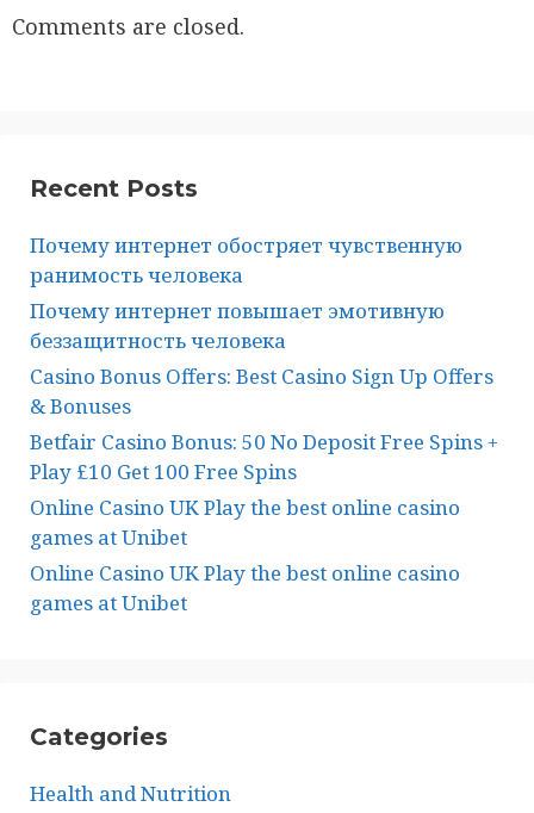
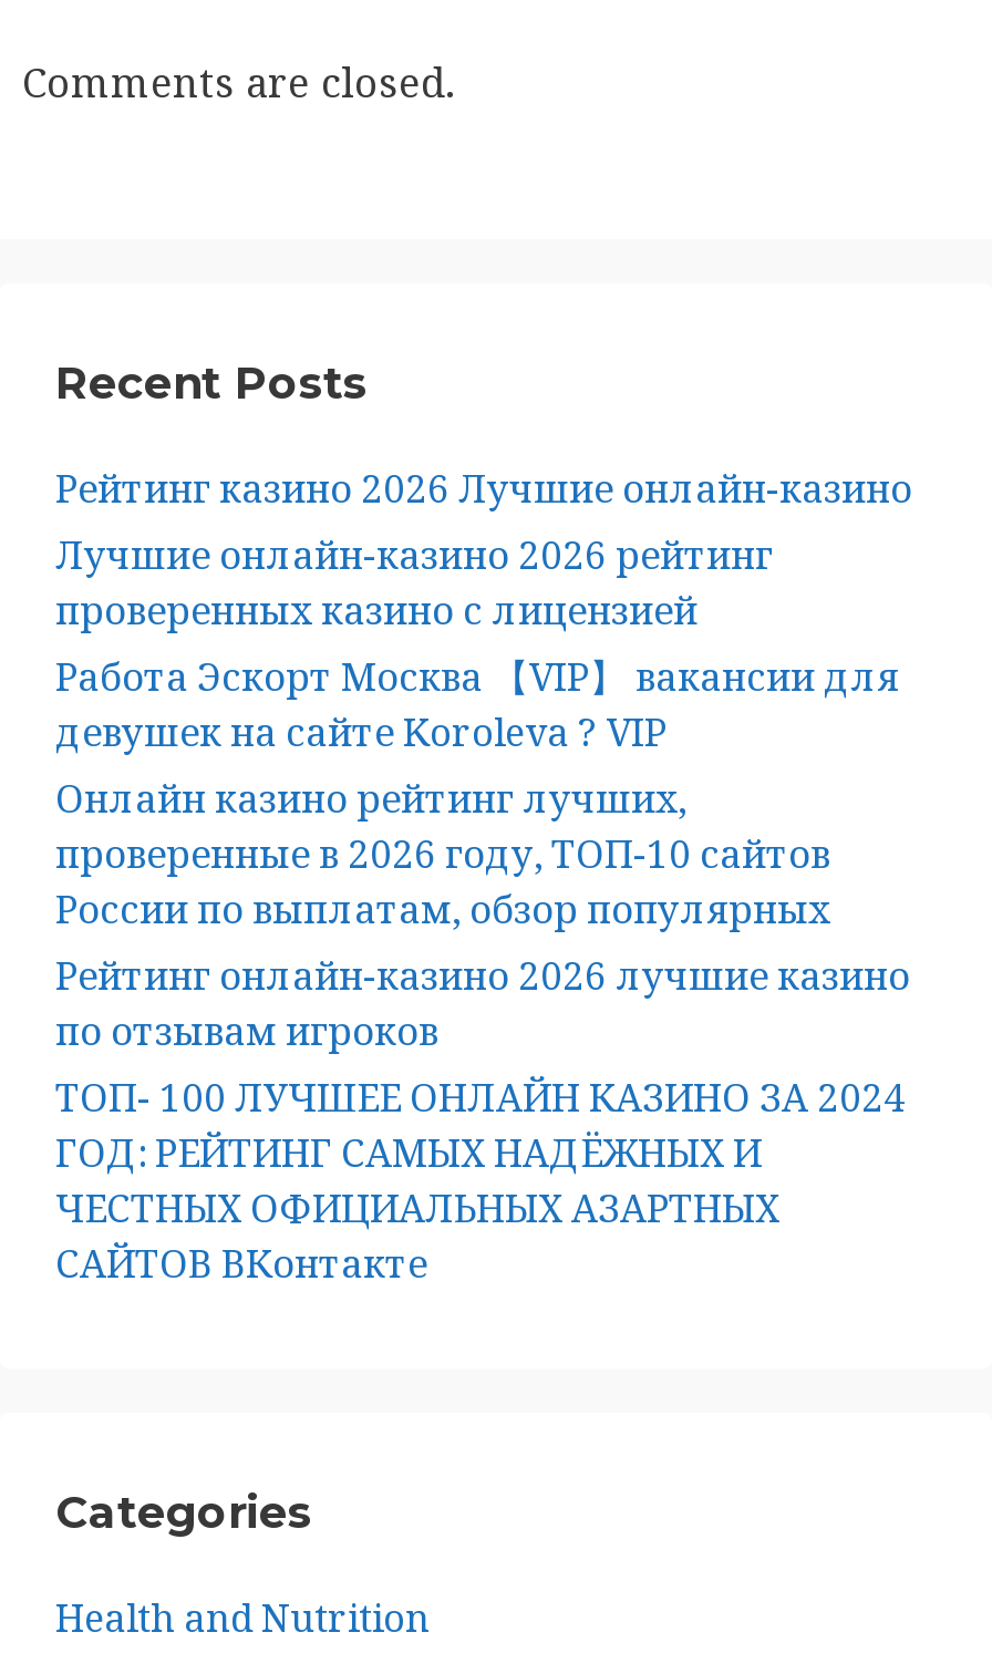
[30,232,498,617] Почему интернет обостряет чувственную | ранимость человека | Почему интернет повышает эмотивную | беззащитность человека | Casino Bonus Offers: Best Casino Sign Up Offers | & Bonuses | Betfair Casino Bonus: 50 No Deposit Free Spins + | Play £10 Get 100 Free Spins | Online Casino UK Play the best online casino | games at Unibet | Online Casino UK Play the best online casino | games at Unibet -> [55,463,912,1289] Рейтинг казино 2026 Лучшие онлайн-казино | Лучшие онлайн-казино 2026 рейтинг | проверенных казино с лицензией | Работа Эскорт Москва 【VIP】 вакансии для | девушек на сайте Koroleva ? VIP | Онлайн казино рейтинг лучших, | проверенные в 2026 году, ТОП-10 сайтов | России по выплатам, обзор популярных | Рейтинг онлайн-казино 2026 лучшие казино | по отзывам игроков | ТОП- 100 ЛУЧШЕЕ ОНЛАЙН КАЗИНО ЗА 2024 | ГОД: РЕЙТИНГ САМЫХ НАДЁЖНЫХ И | ЧЕСТНЫХ ОФИЦИАЛЬНЫХ АЗАРТНЫХ | САЙТОВ ВКонтакте

